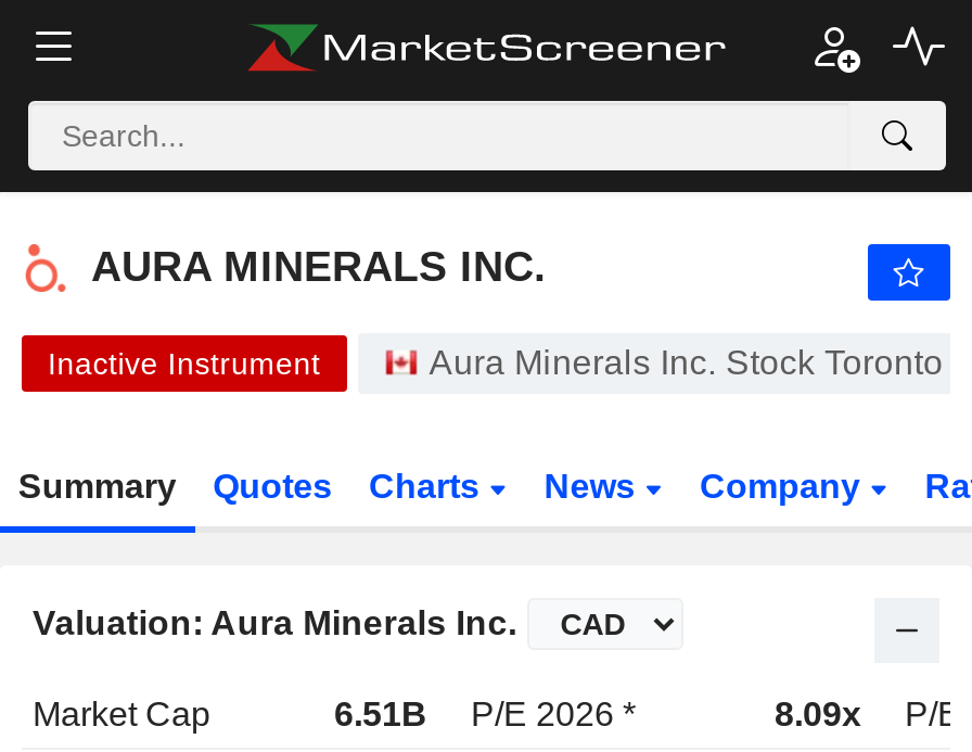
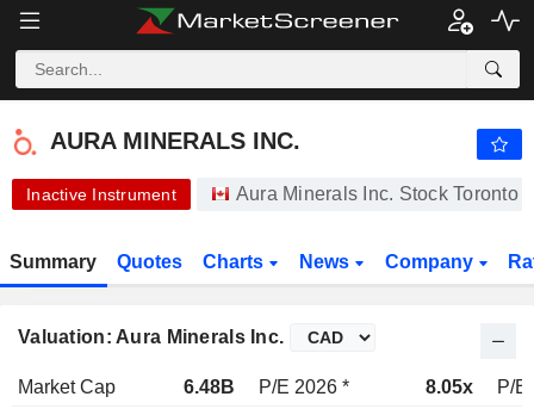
[334,696,636,732] 6.51B P/E 2026 * -> [184,377,349,397] 6.48B P/E 2026 *
[775,696,861,732] 8.09x -> [426,377,473,397] 8.05x

